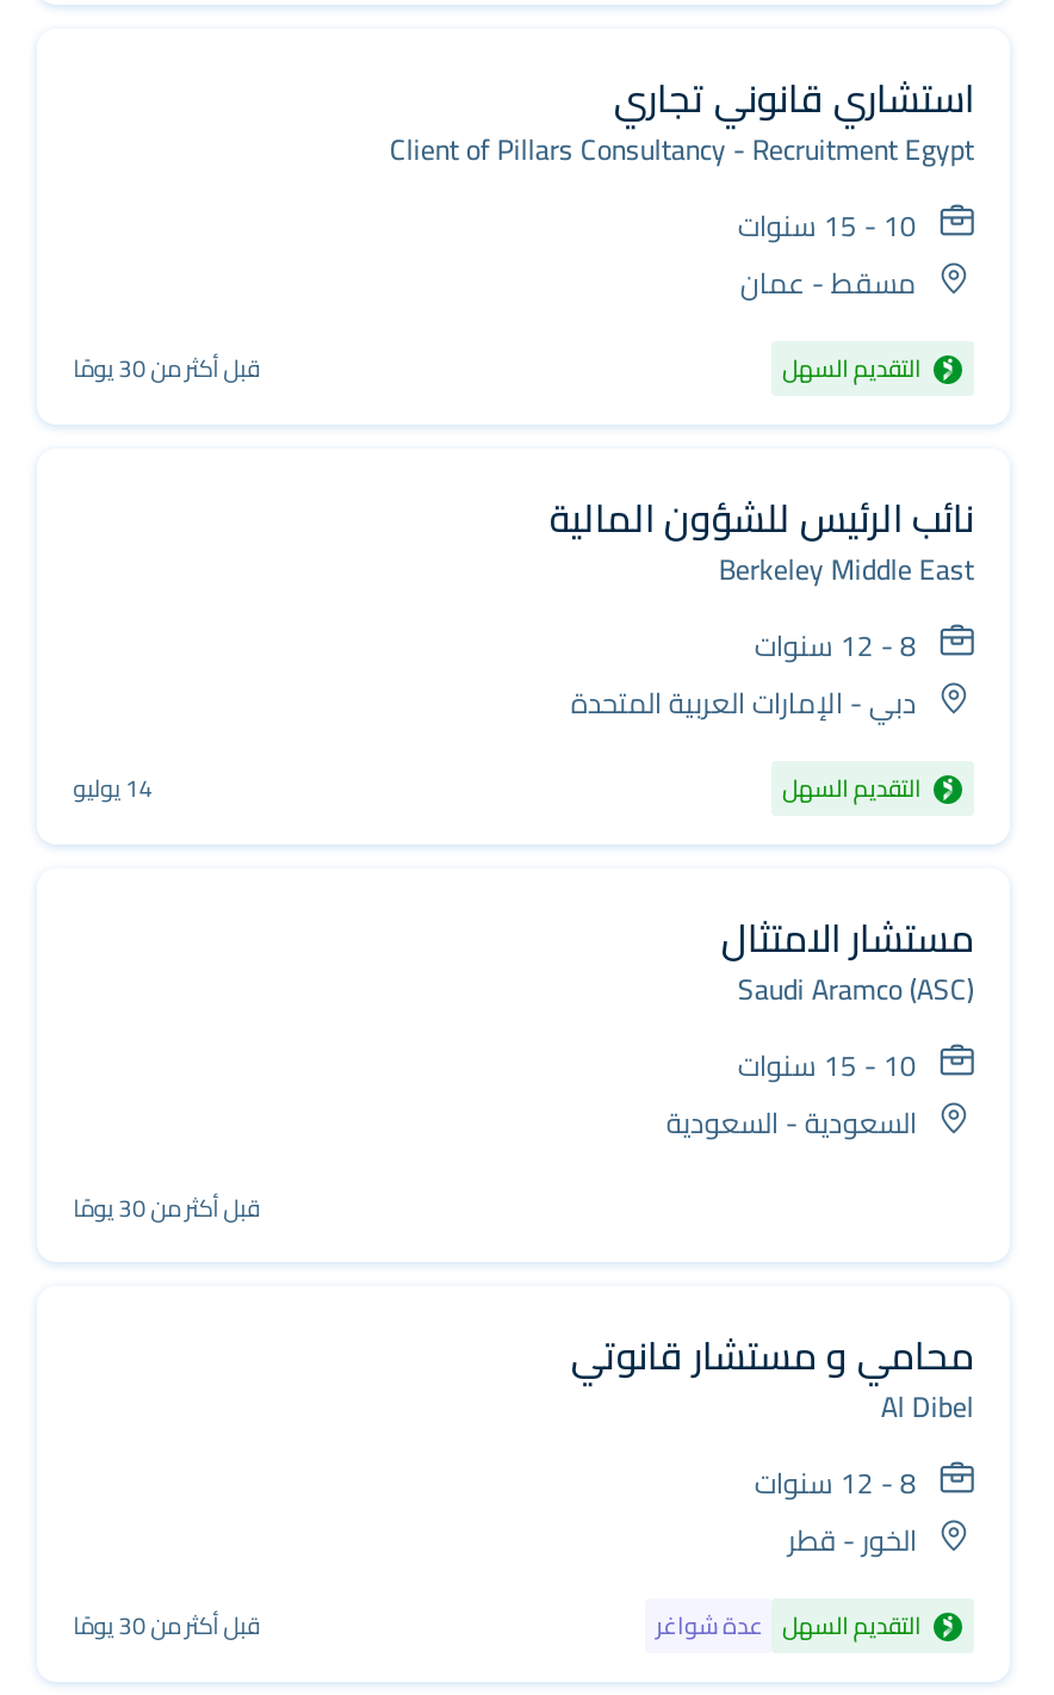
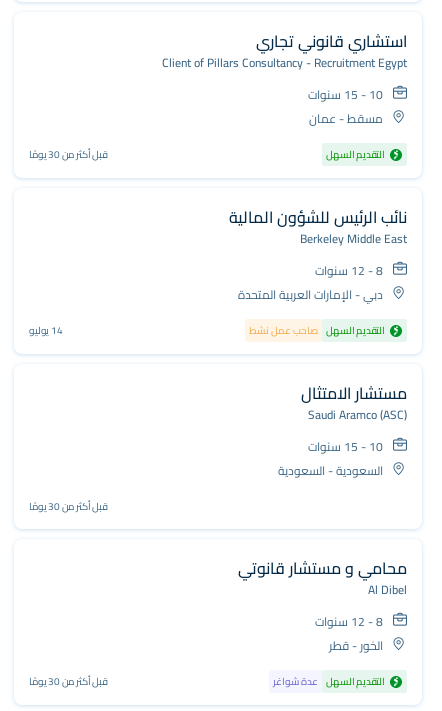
[782,766,921,811] التقديم السهل -> [249,321,385,340] التقديم السهل صاحب عمل نشط

